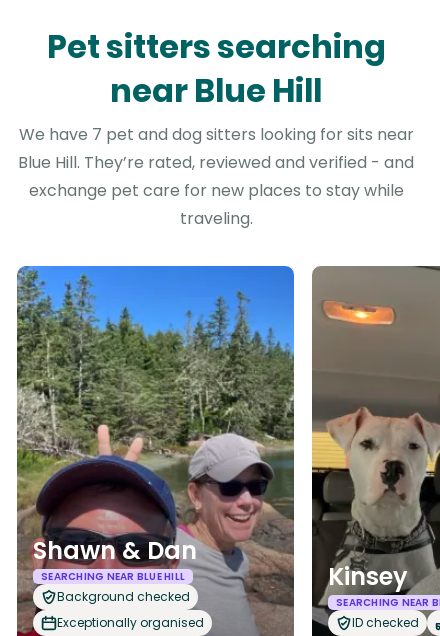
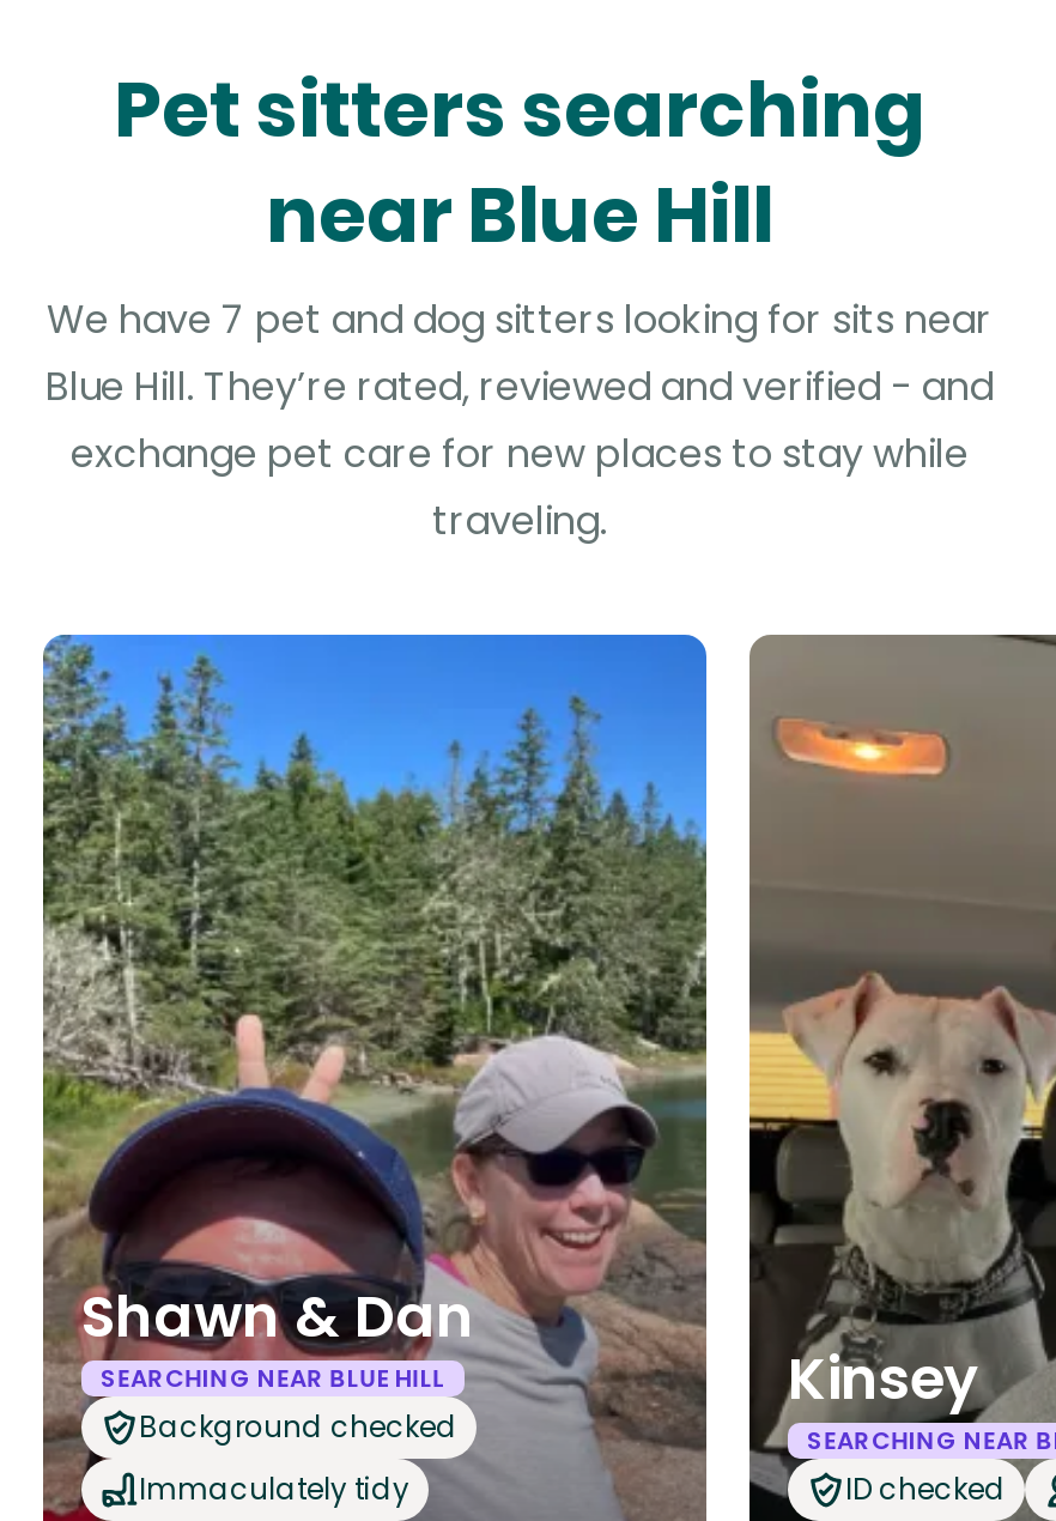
[57,614,204,631] Exceptionally organised -> [139,1468,409,1509] Immaculately tidy

